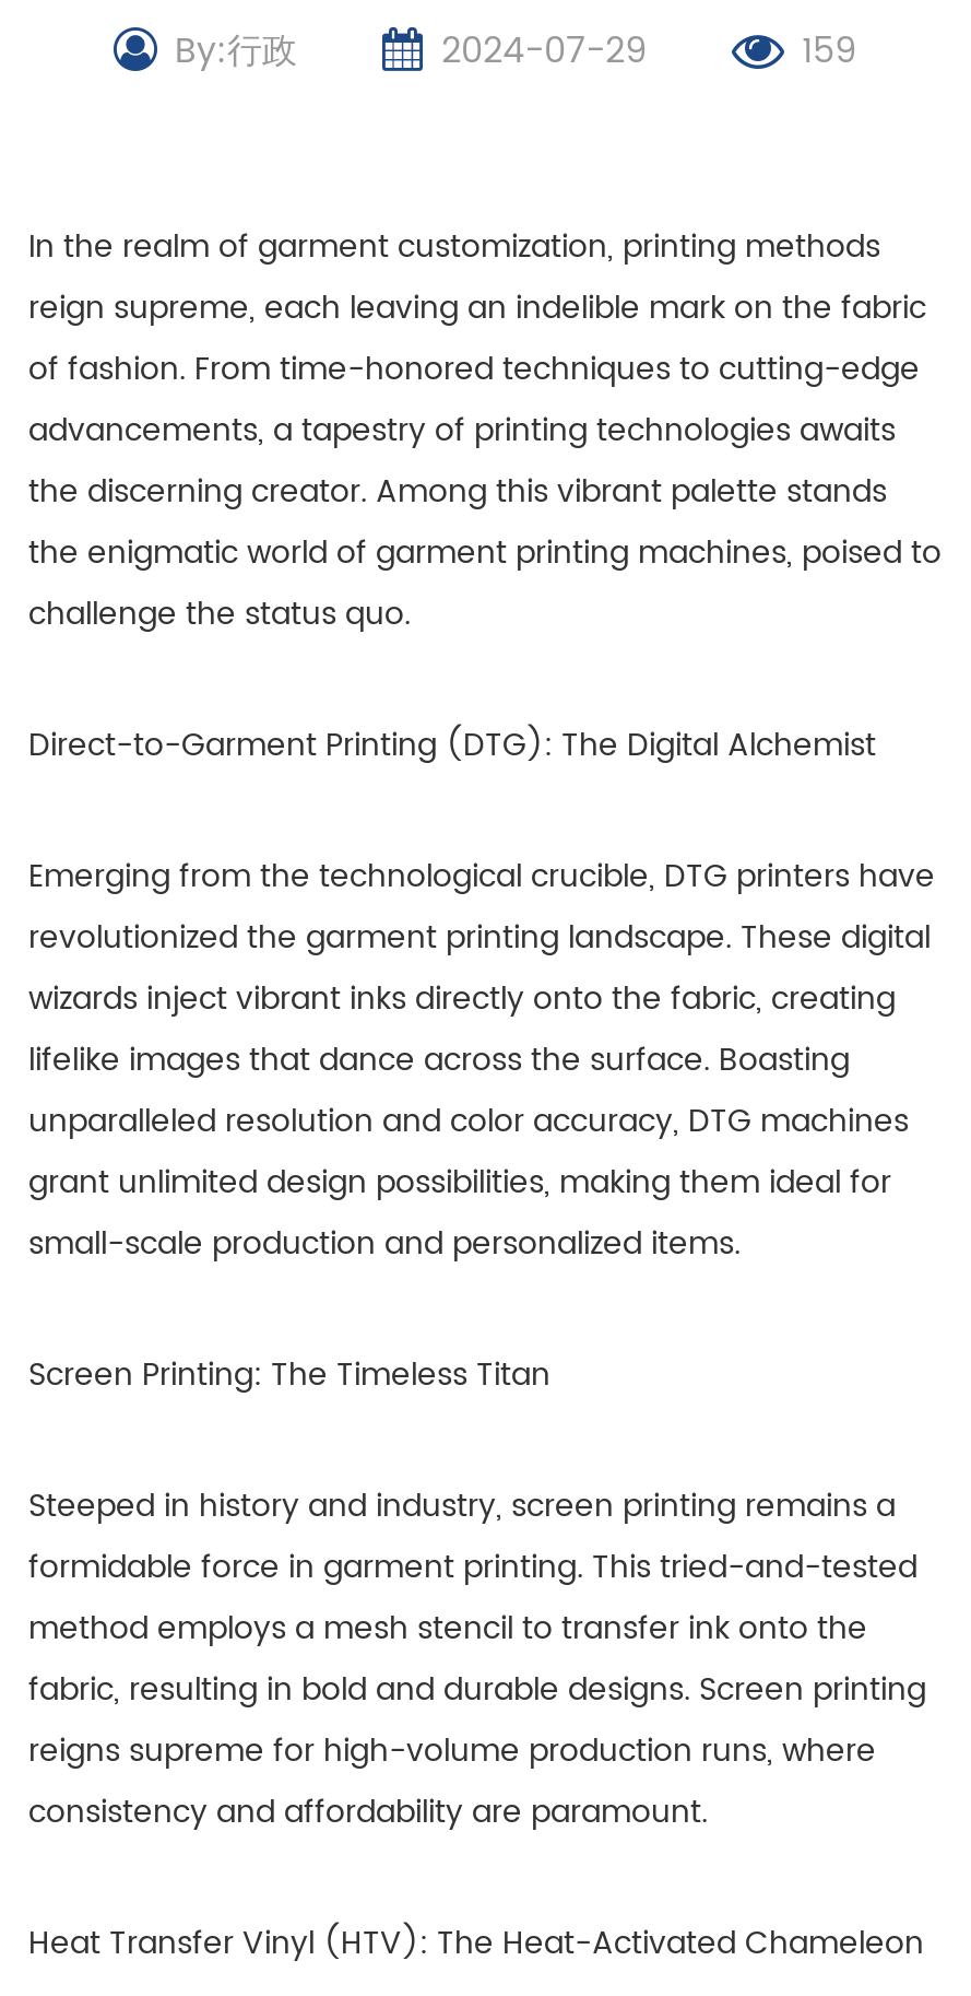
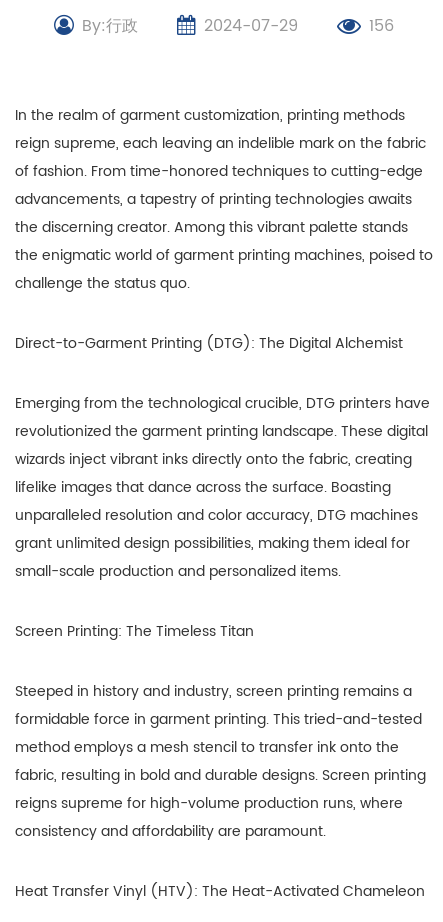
[802,23,856,80] 159 -> [369,13,394,39] 156

